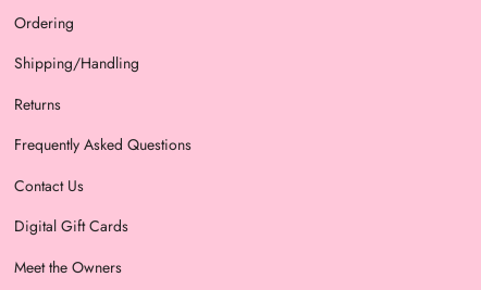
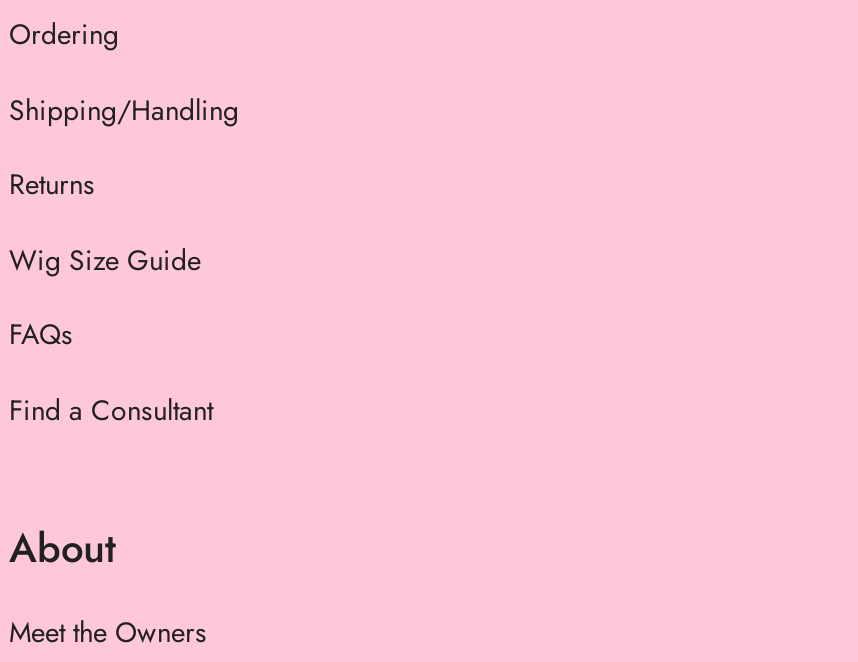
[14,134,192,237] Frequently Asked Questions | Contact Us | Digital Gift Cards -> [9,240,213,578] Wig Size Guide | FAQs | Find a Consultant | About

